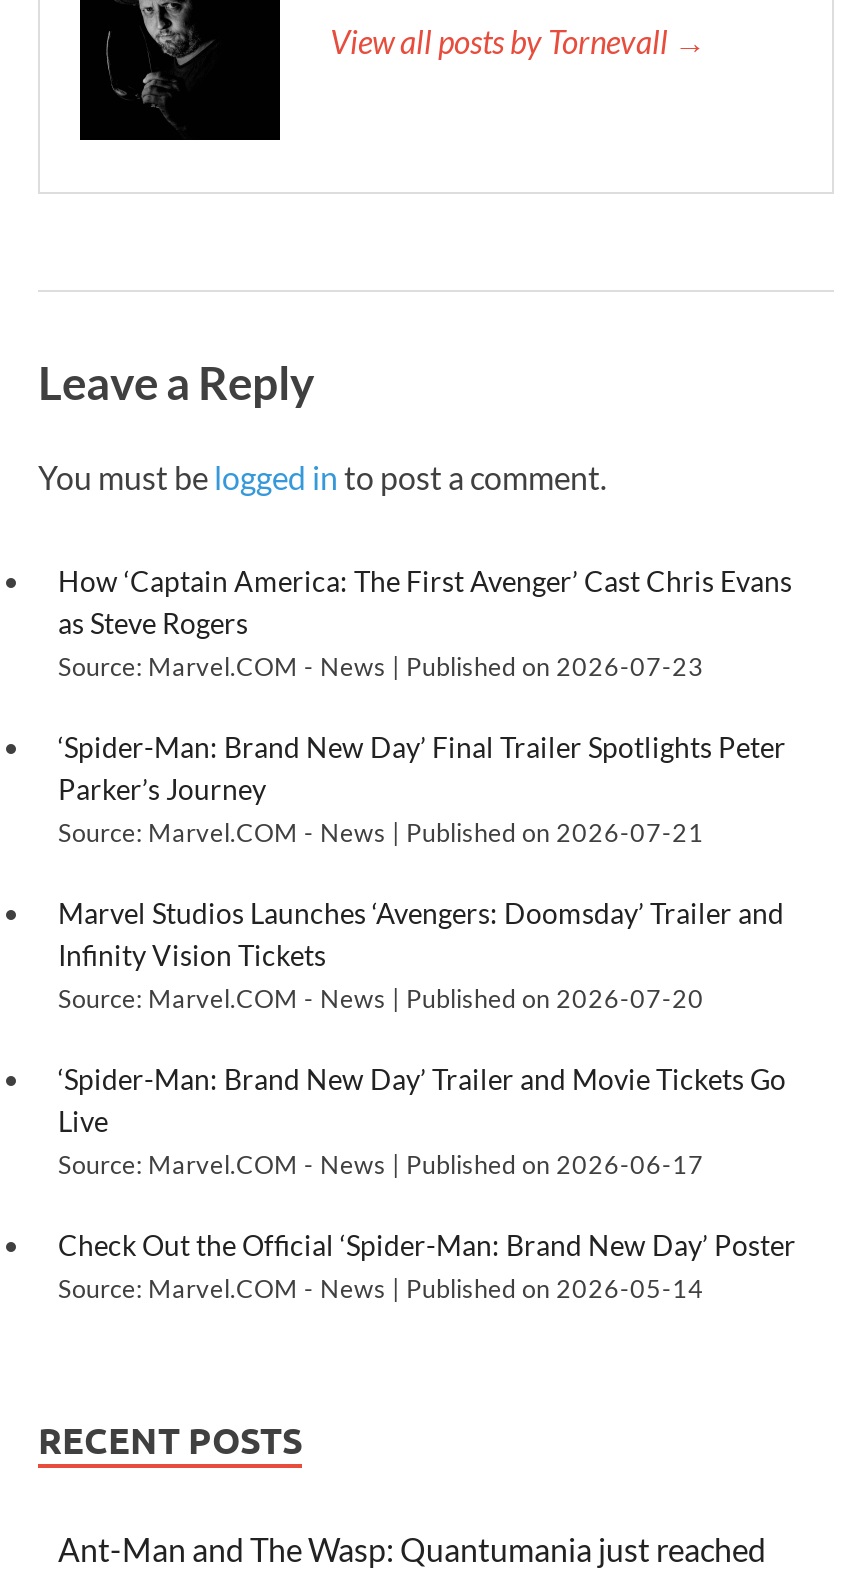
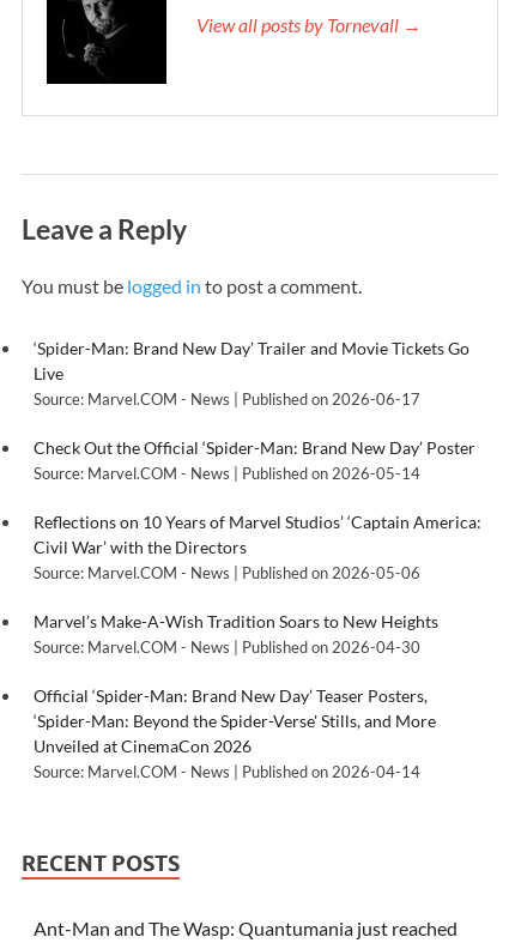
[58,564,792,1014] How ‘Captain America: The First Avenger’ Cast Chris Evans | as Steve Rogers | Source: Marvel.COM - News Published on 2026-07-23 | ‘Spider-Man: Brand New Day’ Final Trailer Spotlights Peter | Parker’s Journey | Source: Marvel.COM - News Published on 2026-07-21 | Marvel Studios Launches ‘Avengers: Doomsday’ Trailer and | Infinity Vision Tickets | Source: Marvel.COM - News Published on 2026-07-20 -> none
moved [58,1062,796,1304] -> [34,338,475,483]: ‘Spider-Man: Brand New Day’ Trailer and Movie Tickets Go | Live | Source: Marvel.COM - News Published on 2026-06-17 | Check Out the Official ‘Spider-Man: Brand New Day’ Poster | Source: Marvel.COM - News Published on 2026-05-14
none -> [34,512,481,781] Reflections on 10 Years of Marvel Studios’ ‘Captain America: | Civil War’ with the Directors | Source: Marvel.COM - News Published on 2026-05-06 | Marvel’s Make-A-Wish Tradition Soars to New Heights | Source: Marvel.COM - News Published on 2026-04-30 | Official ‘Spider-Man: Brand New Day’ Teaser Posters, | ‘Spider-Man: Beyond the Spider-Verse' Stills, and More | Unveiled at CinemaCon 2026 | Source: Marvel.COM - News Published on 2026-04-14

